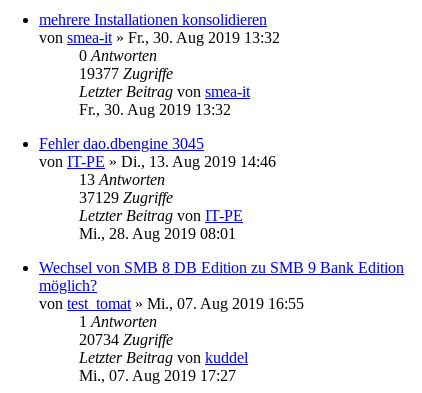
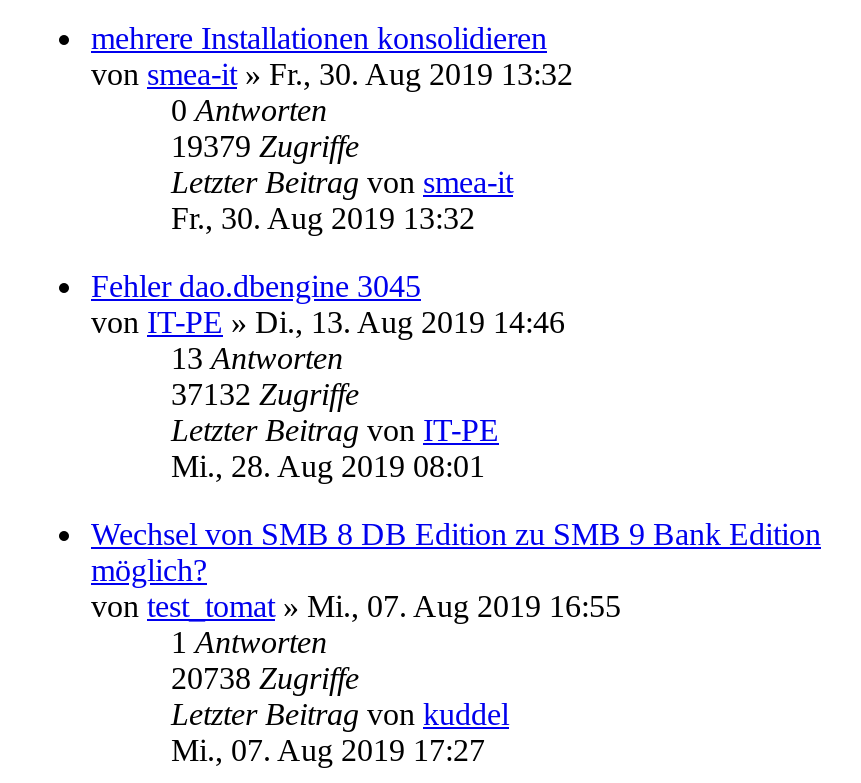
[79,65,173,82] 19377 Zugriffe -> [171,129,359,163] 19379 Zugriffe
[79,189,173,206] 37129 Zugriffe -> [171,377,359,411] 37132 Zugriffe
[79,331,173,348] 20734 Zugriffe -> [171,661,359,695] 20738 Zugriffe

